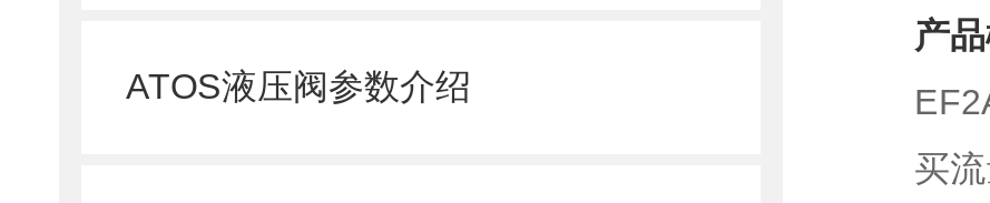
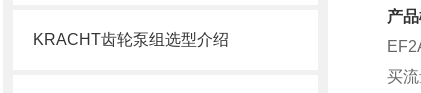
[126,68,471,105] ATOS液压阀参数介绍 -> [33,31,229,48] KRACHT齿轮泵组选型介绍

